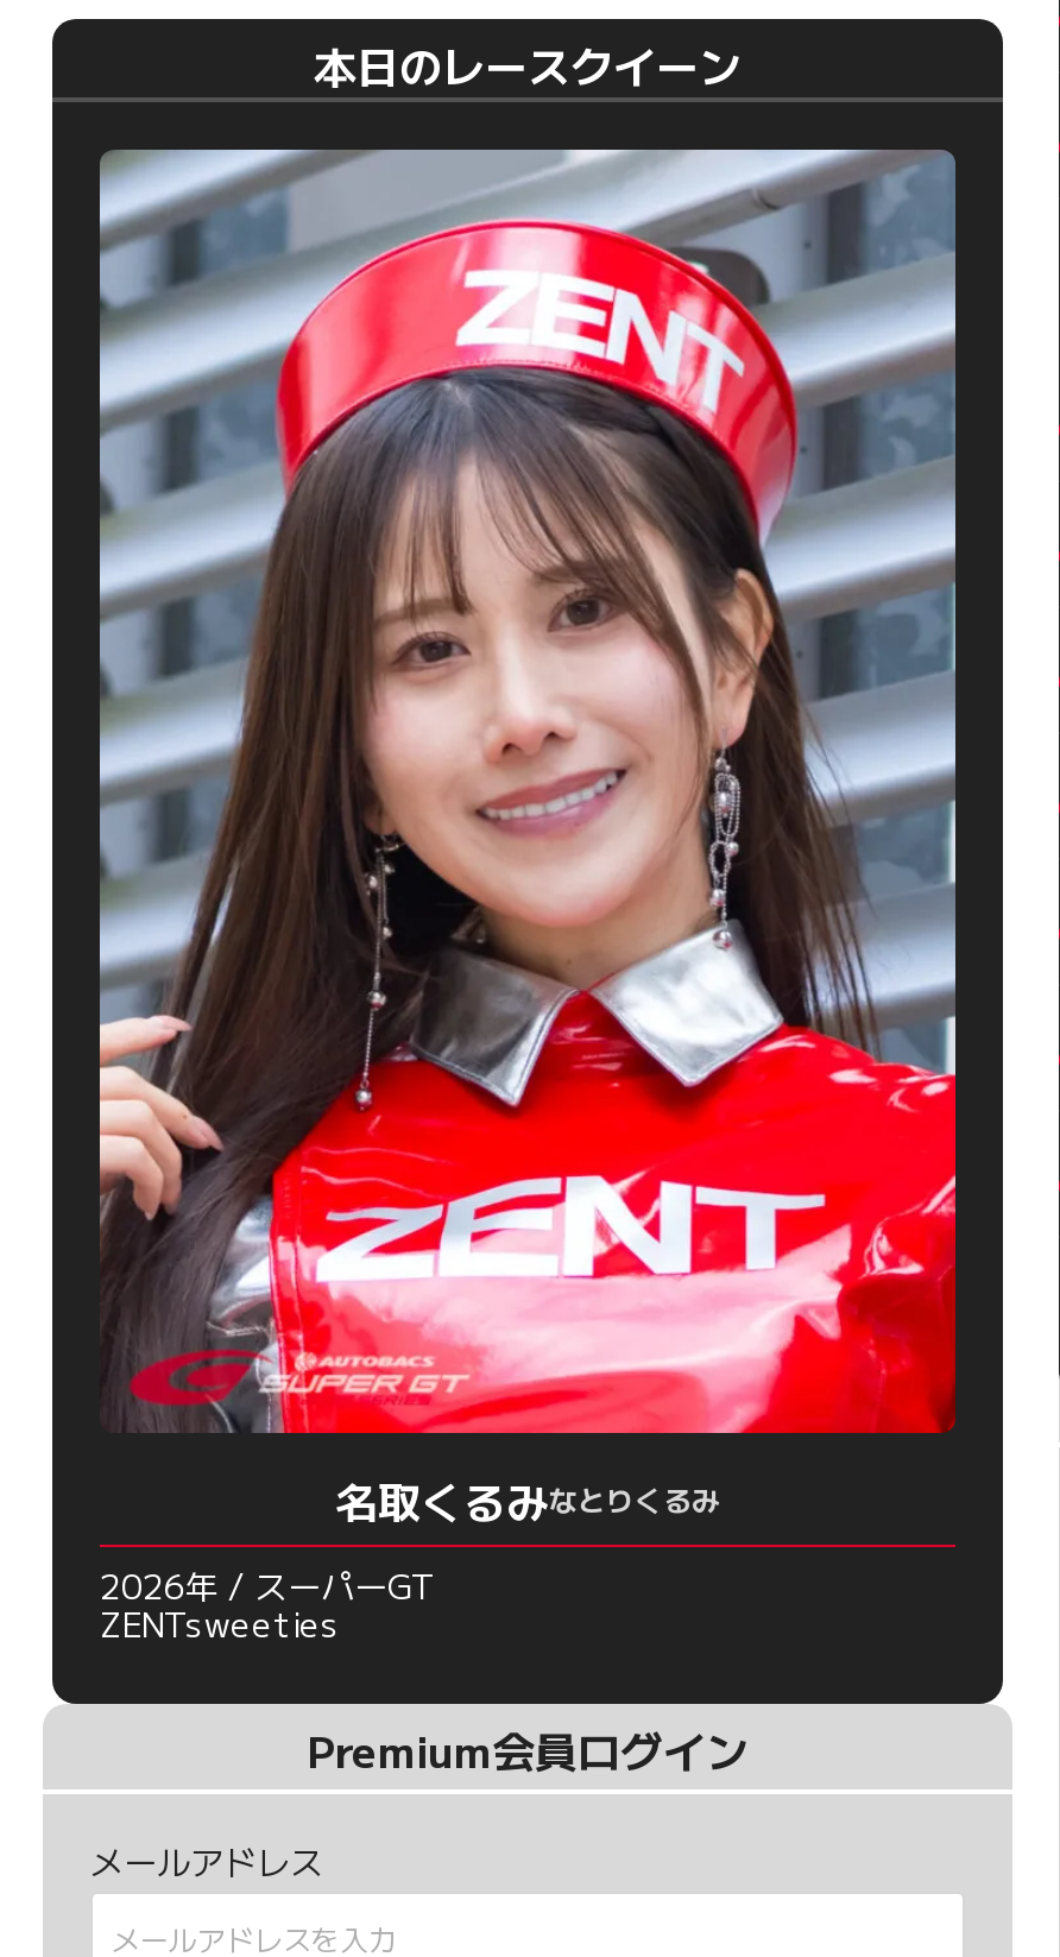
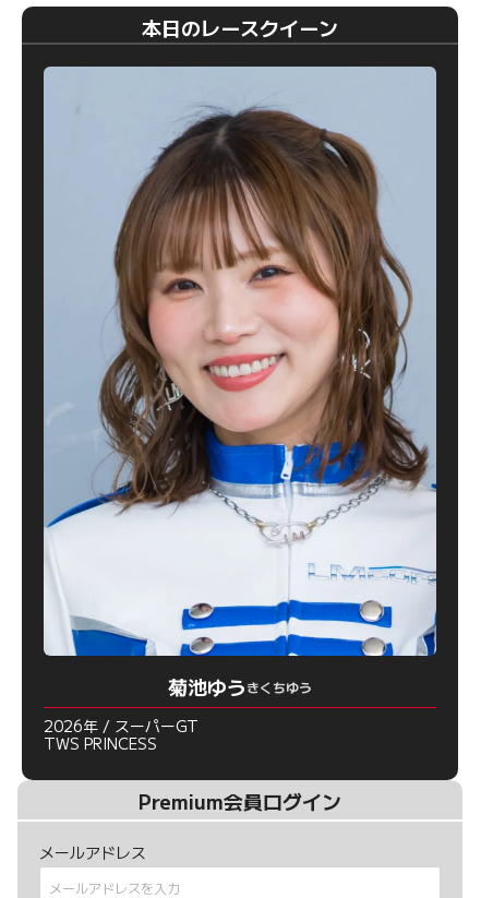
[97,149,958,1530] [image] | 名取くるみなとりくるみ -> [43,67,437,701] [image] | 菊池ゆうきくちゆう
[100,1599,340,1647] ZENTsweeties -> [44,733,157,755] TWS PRINCESS

